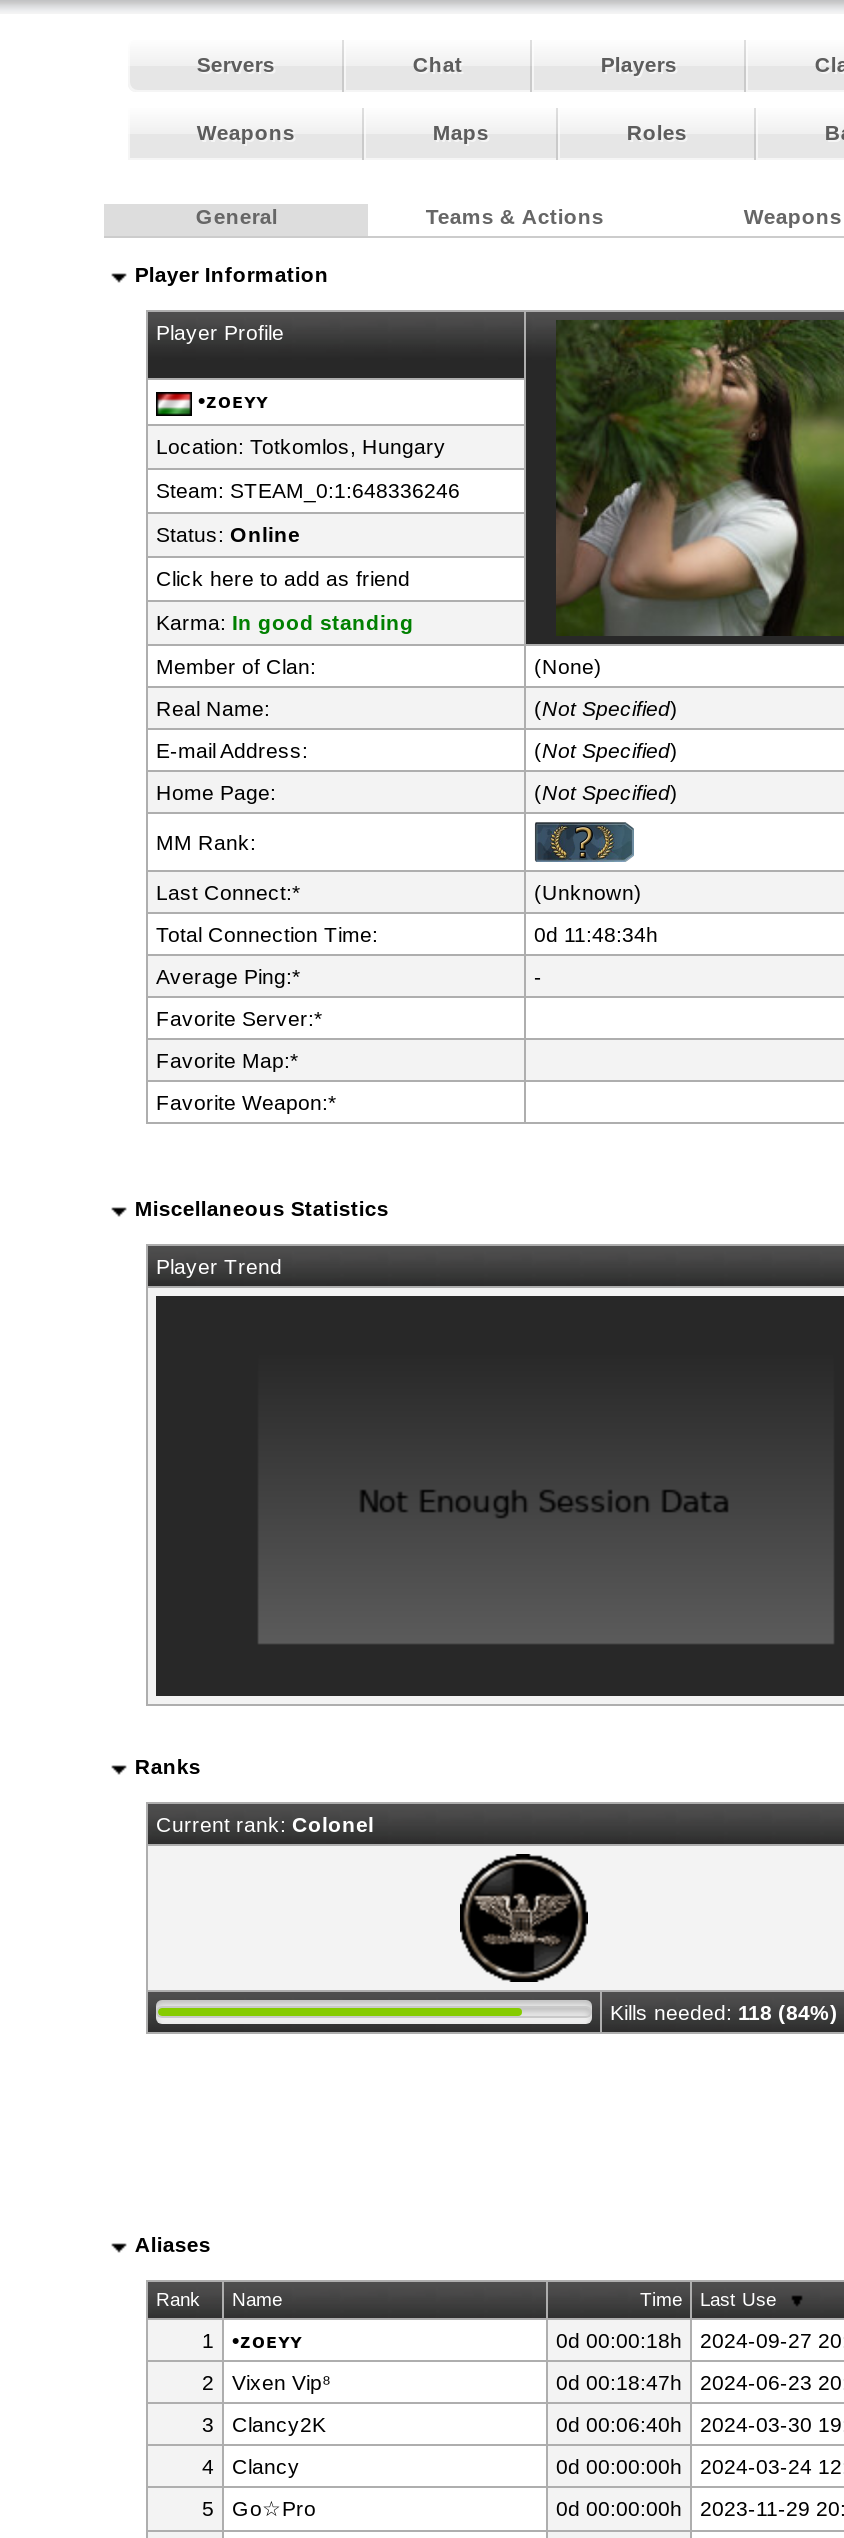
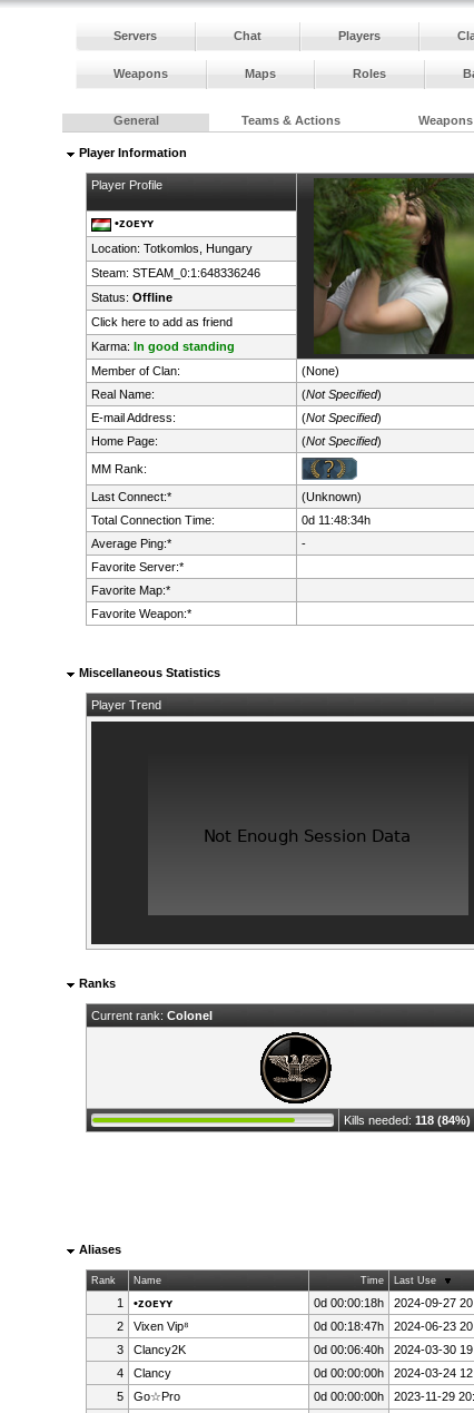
[156,523,300,547] Status: Online -> [91,291,172,304] Status: Offline

